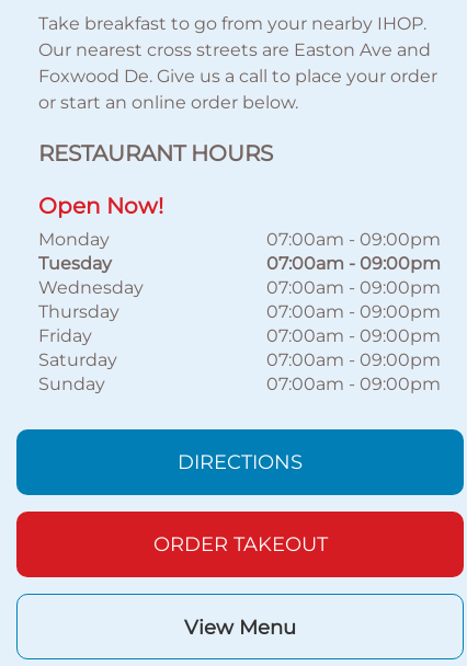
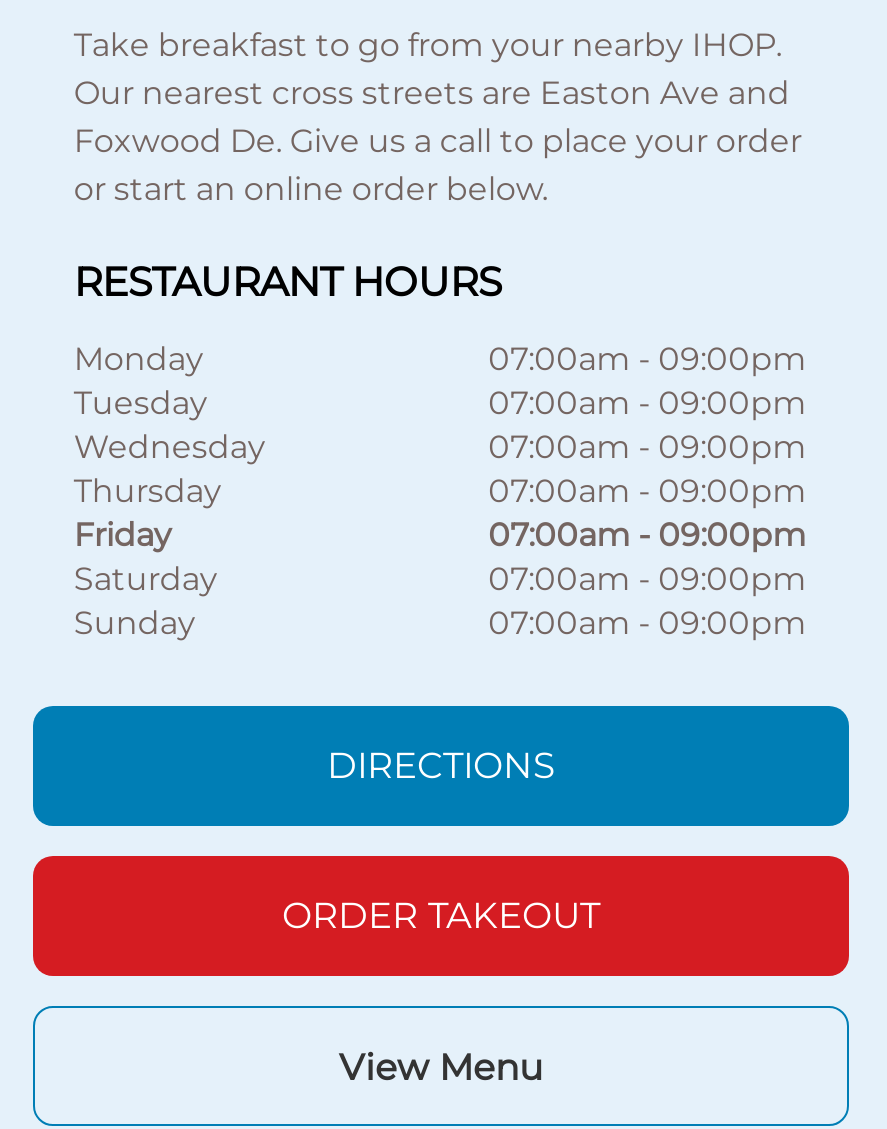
[39,193,164,219] Open Now! -> none

